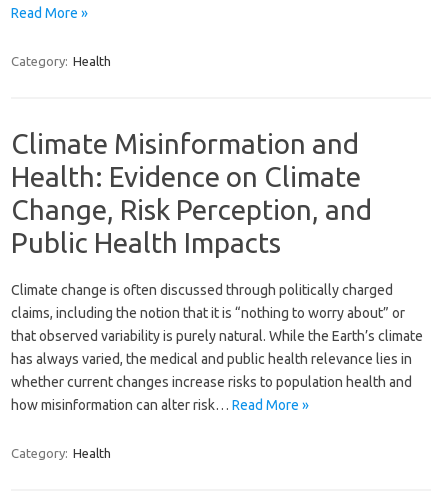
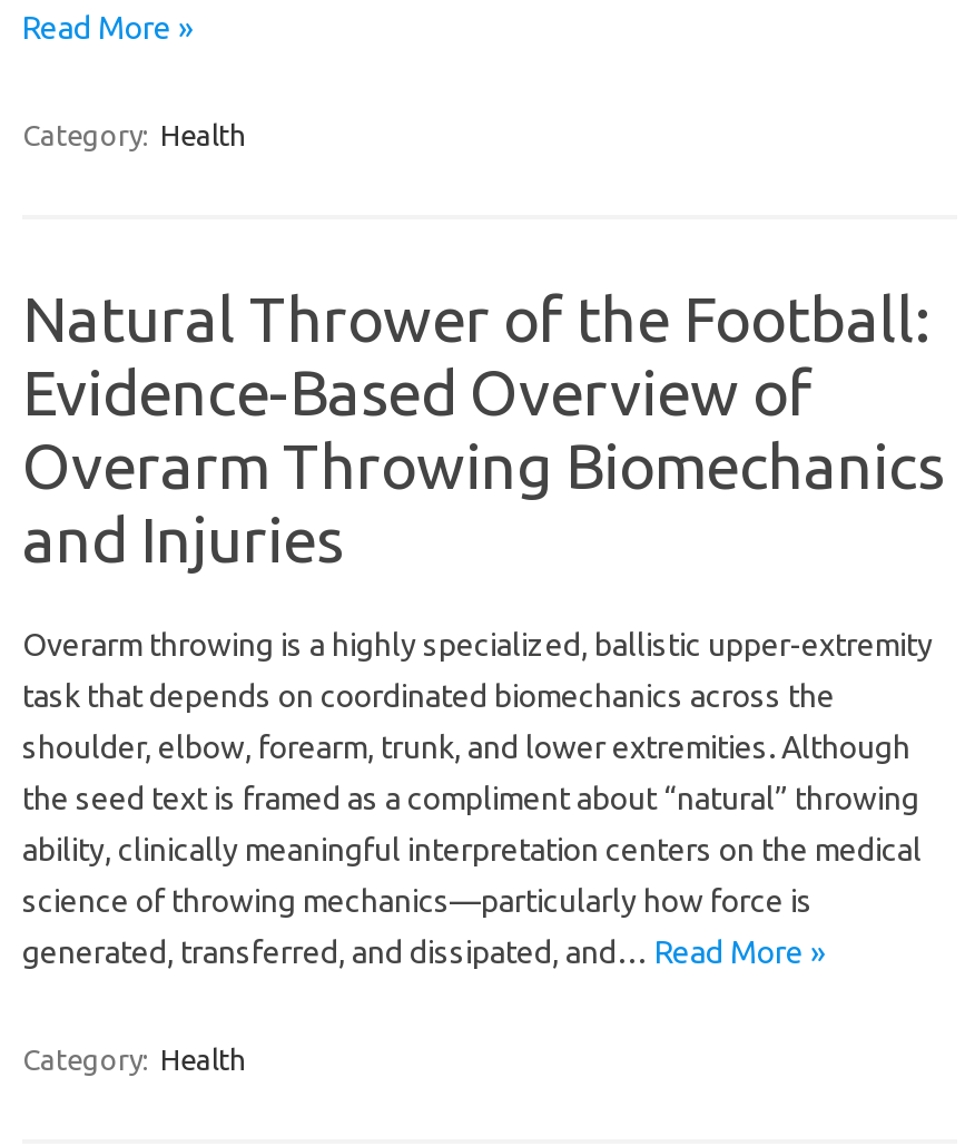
[11,128,372,258] Climate Misinformation and | Health: Evidence on Climate | Change, Risk Perception, and | Public Health Impacts -> [22,284,944,574] Natural Thrower of the Football: | Evidence-Based Overview of | Overarm Throwing Biomechanics | and Injuries
[11,282,423,413] Climate change is often discussed through politically charged | claims, including the notion that it is “nothing to worry about” or | that observed variability is purely natural. While the Earth’s climate | has always varied, the medical and public health relevance lies in | whether current changes increase risks to population health and | how misinformation can alter risk… Read More » -> [22,627,933,970] Overarm throwing is a highly specialized, ballistic upper-extremity | task that depends on coordinated biomechanics across the | shoulder, elbow, forearm, trunk, and lower extremities. Although | the seed text is framed as a compliment about “natural” throwing | ability, clinically meaningful interpretation centers on the medical | science of throwing mechanics—particularly how force is | generated, transferred, and dissipated, and… Read More »

